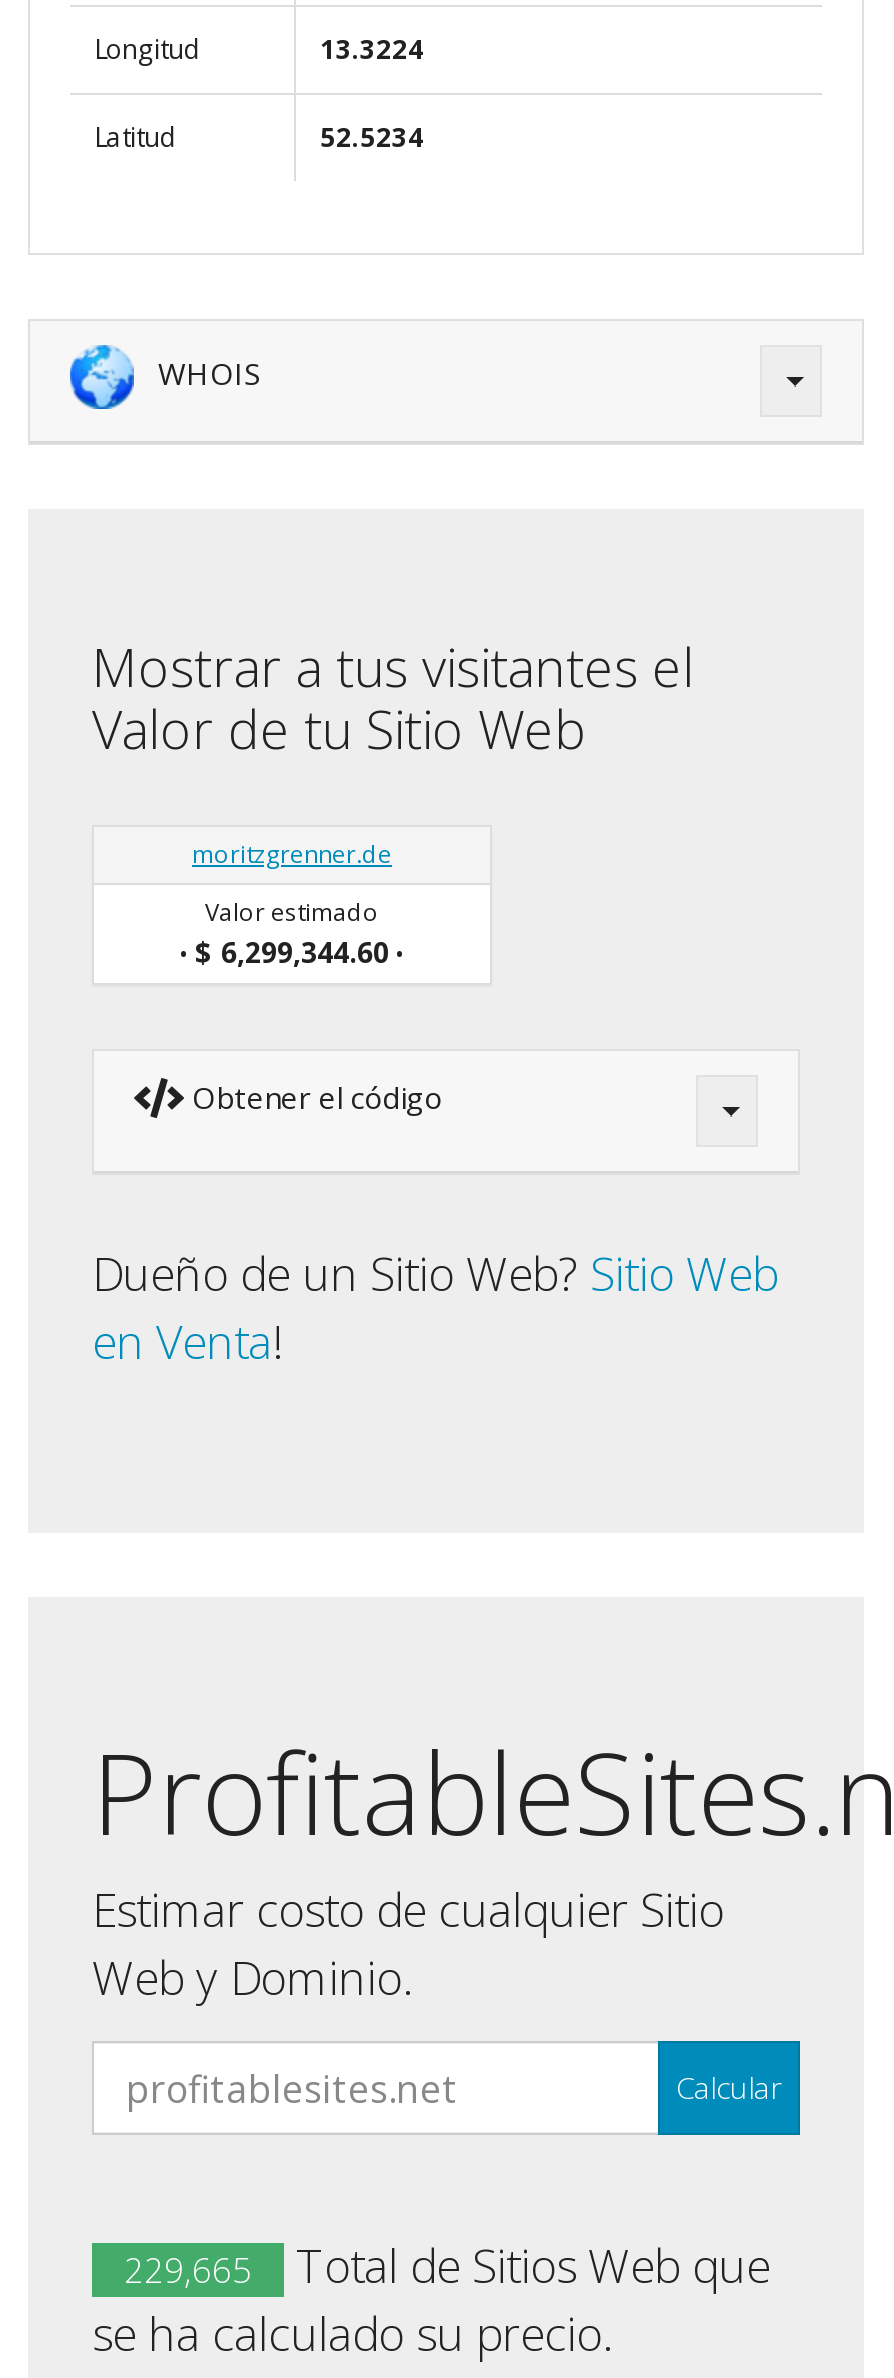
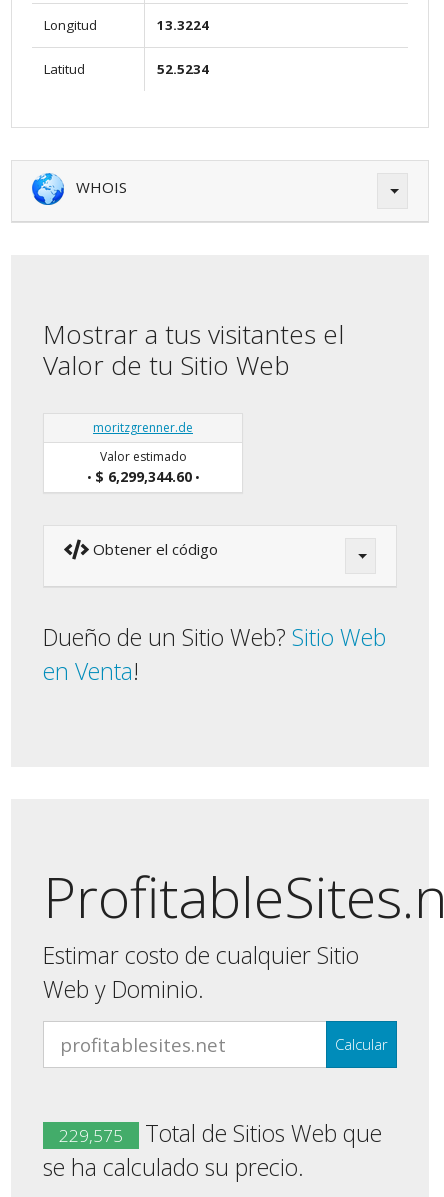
[124,2232,770,2296] 229,665 Total de Sitios Web que -> [59,1116,382,1148] 229,575 Total de Sitios Web que

